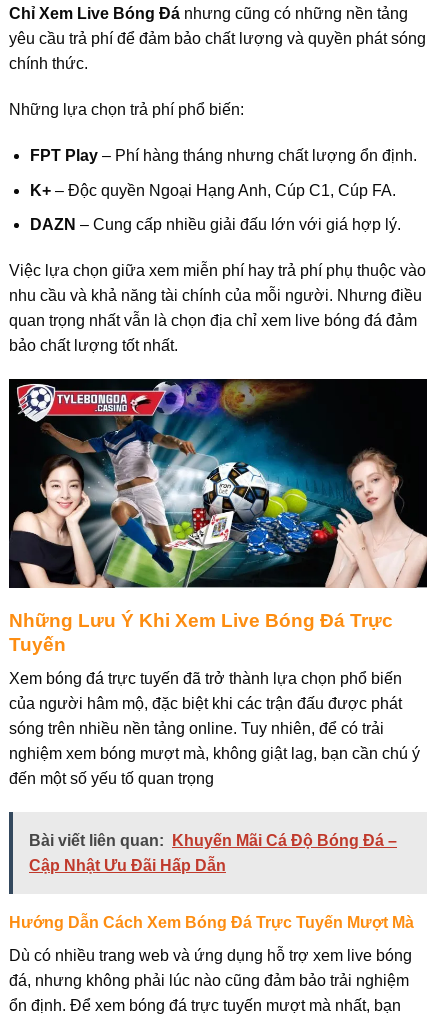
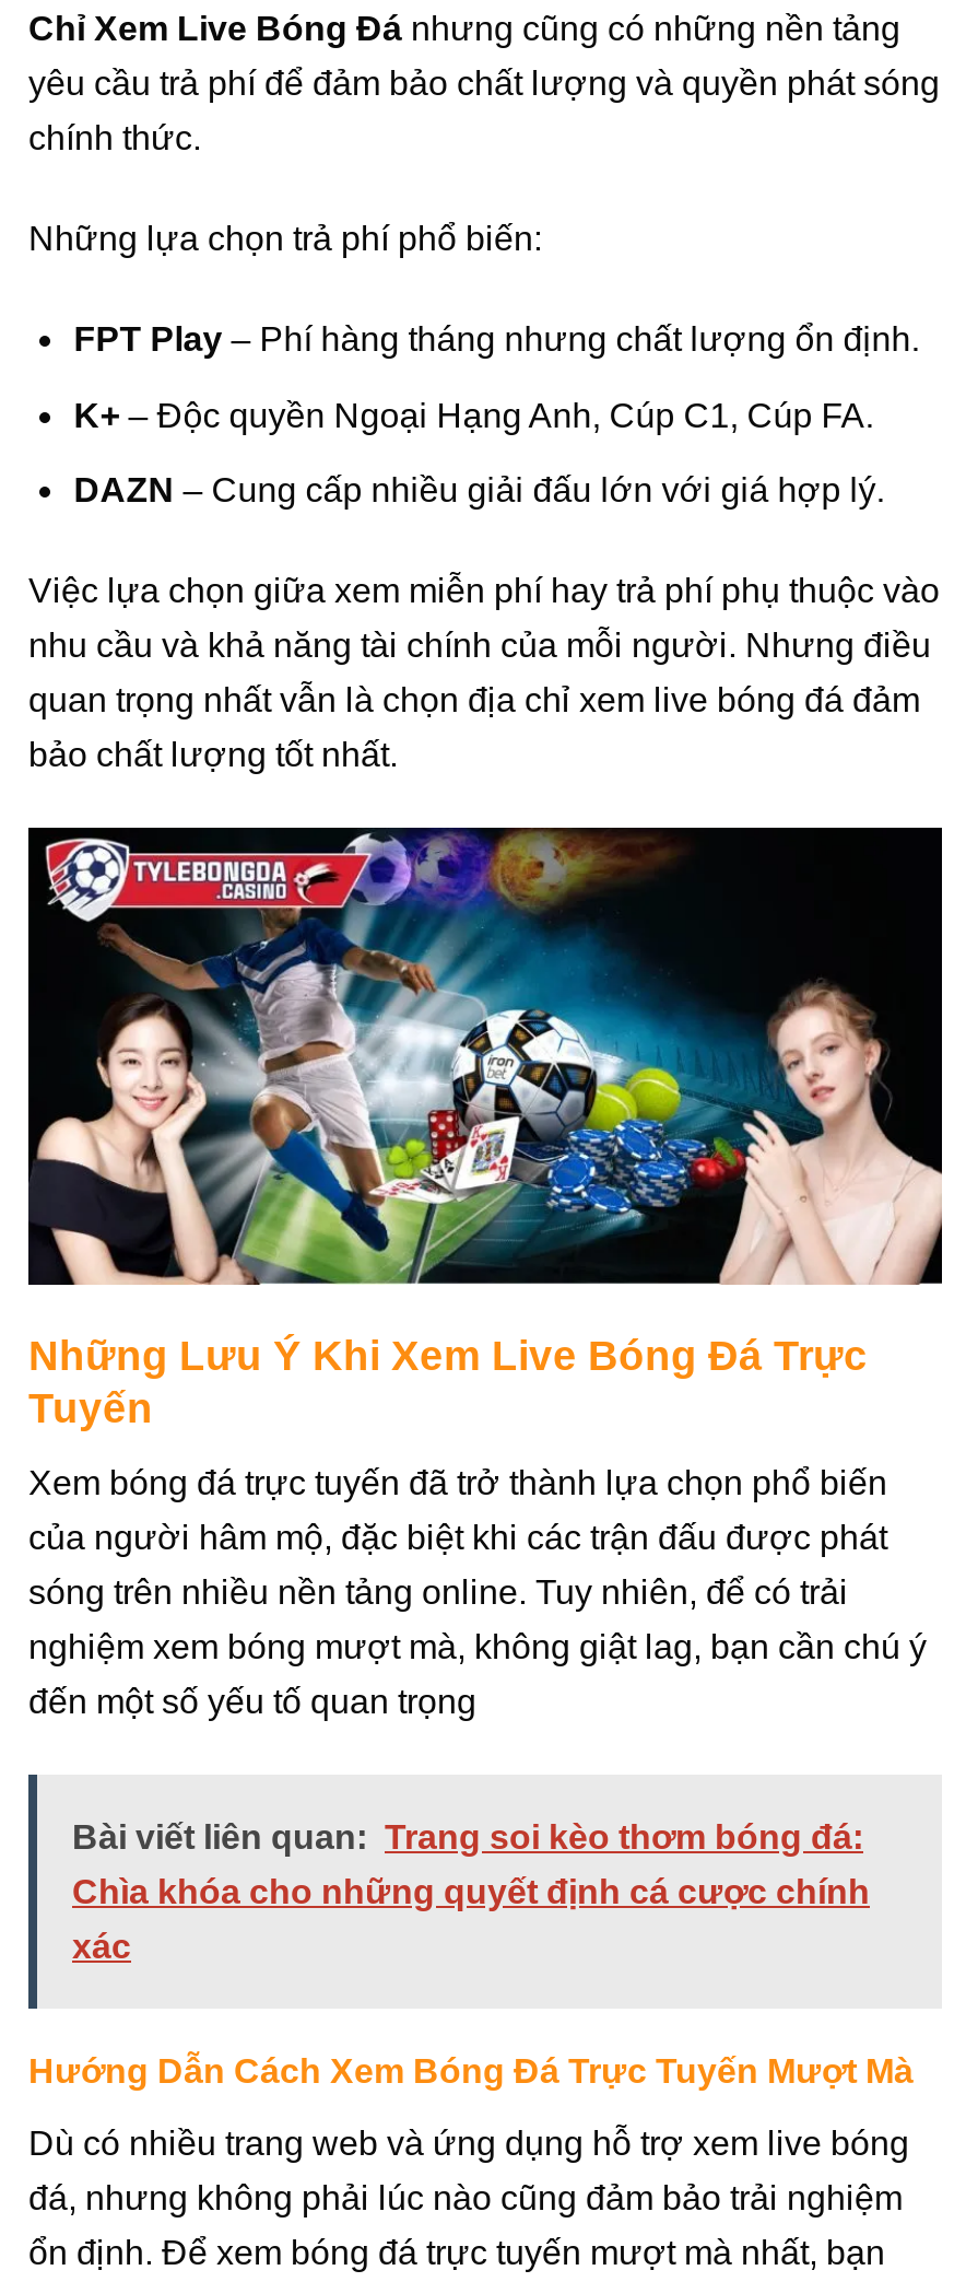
[29,832,397,874] Bài viết liên quan: Khuyến Mãi Cá Độ Bóng Đá – | Cập Nhật Ưu Đãi Hấp Dẫn -> [72,1818,870,1965] Bài viết liên quan: Trang soi kèo thơm bóng đá: | Chìa khóa cho những quyết định cá cược chính | xác

